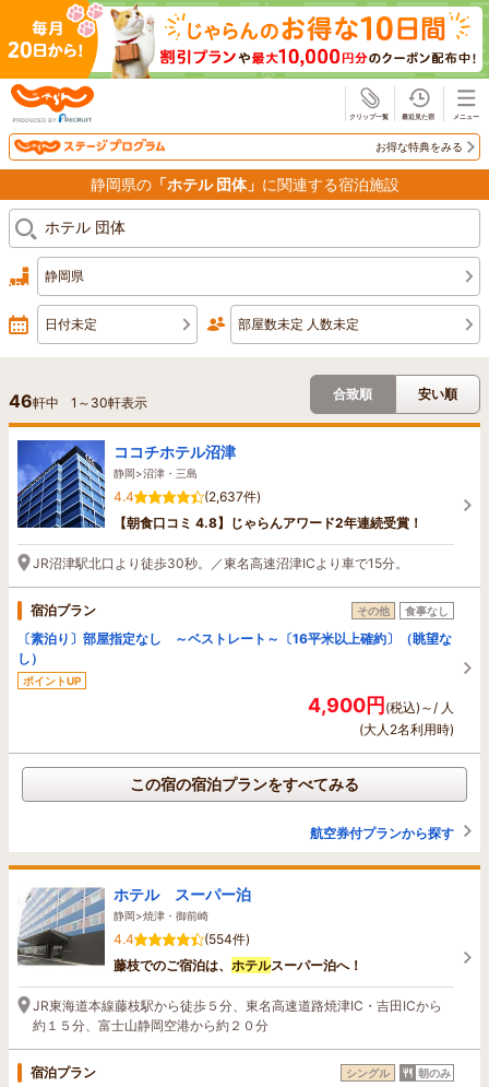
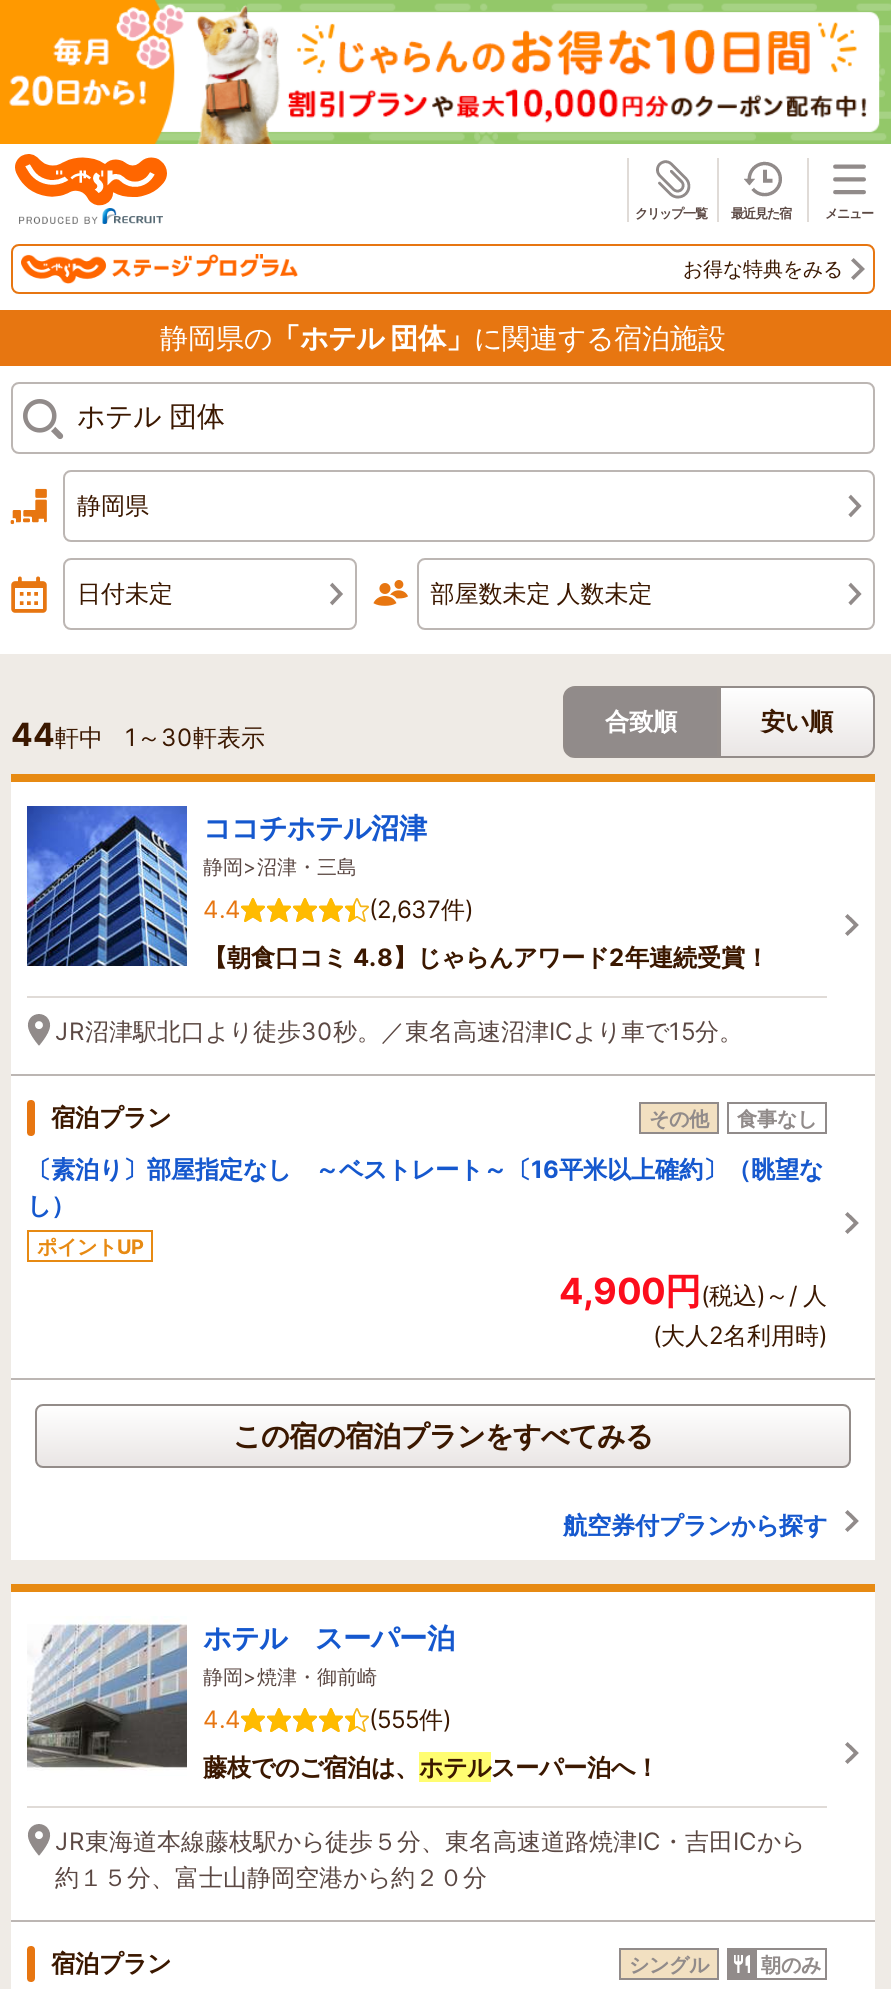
[9,390,147,412] 46軒中 1～30軒表示 -> [11,713,265,753] 44軒中 1～30軒表示
[204,930,250,947] (554件) -> [369,1703,451,1733] (555件)

